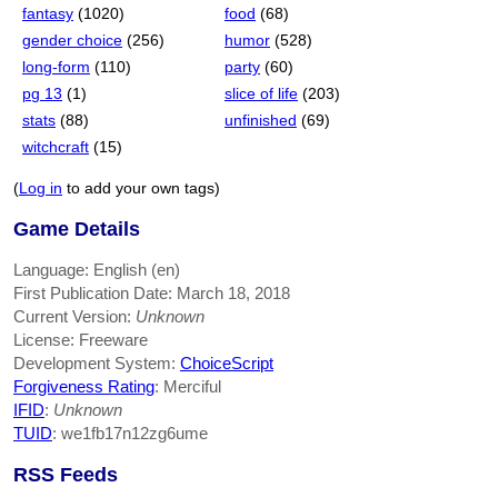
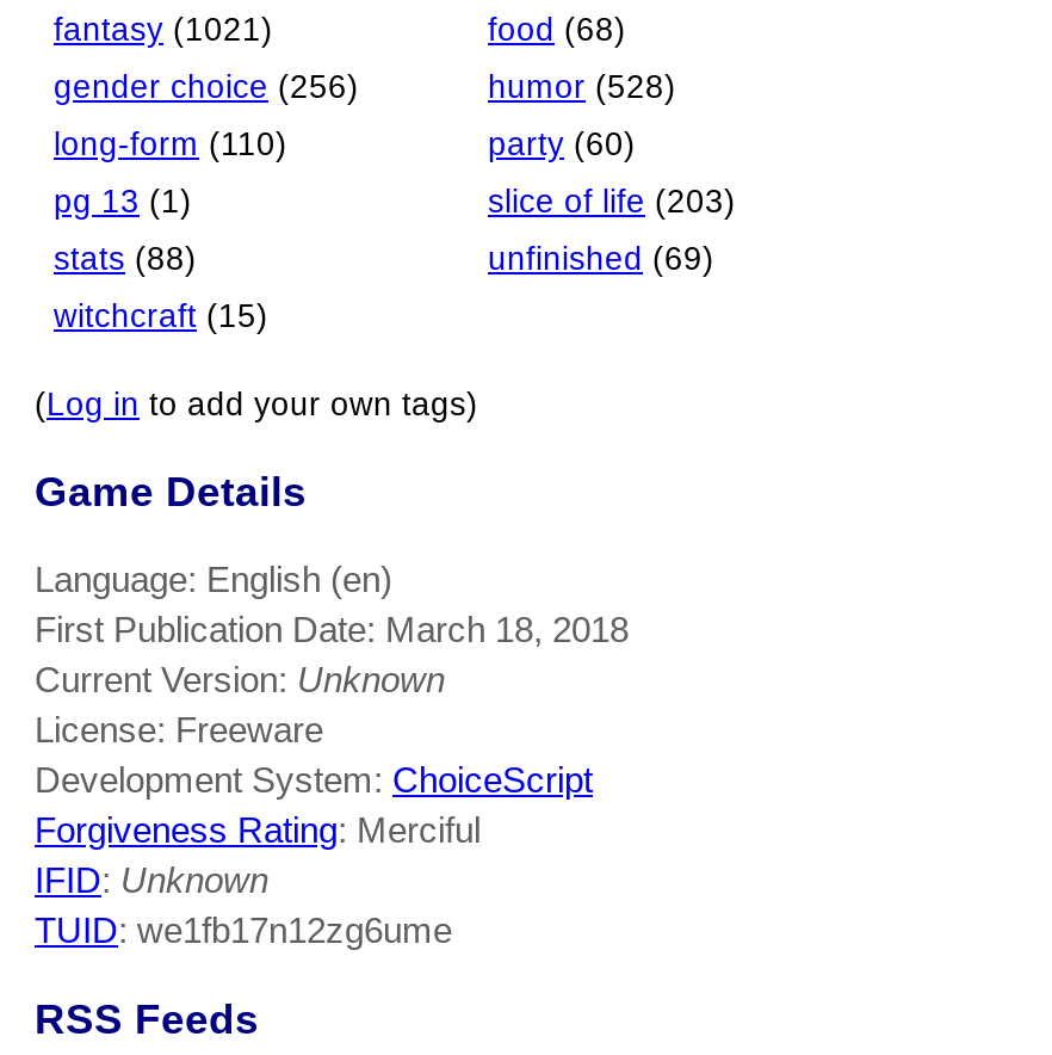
[22,6,124,22] fantasy (1020) -> [54,12,273,48] fantasy (1021)

